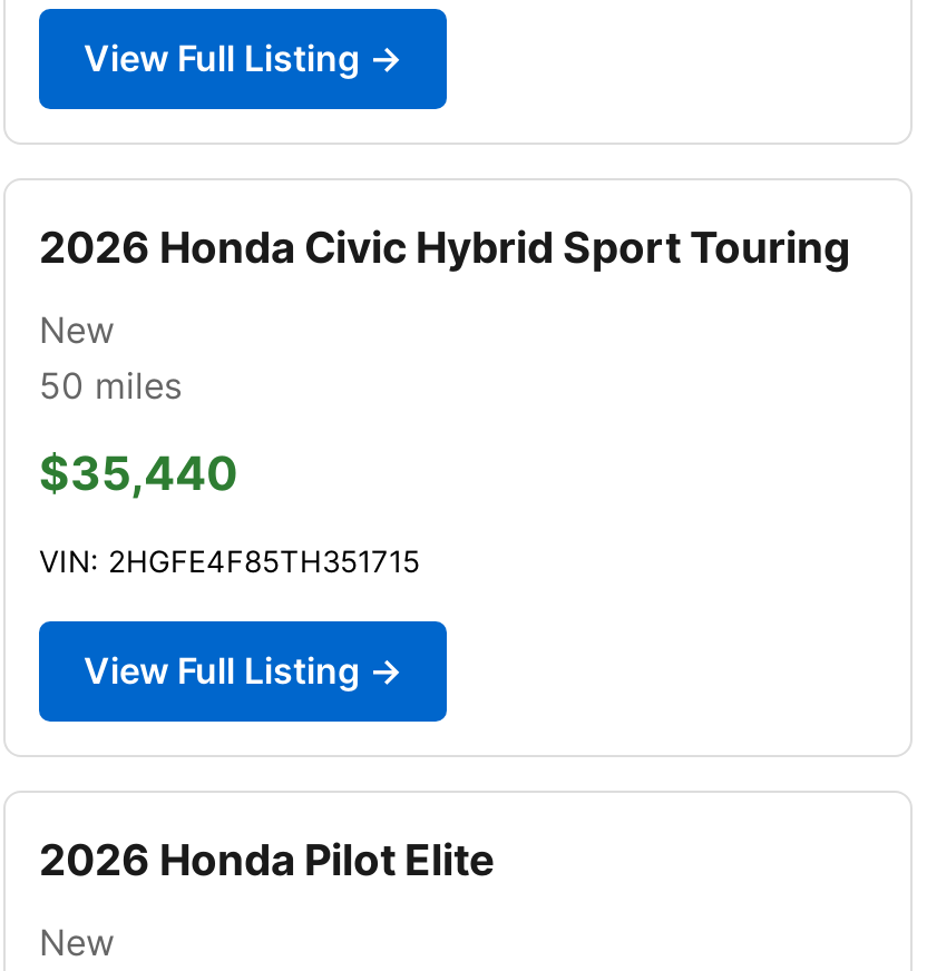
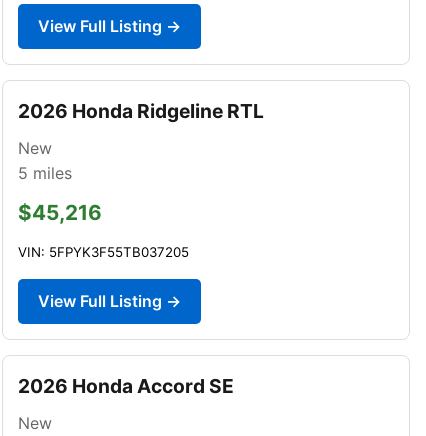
[39,220,850,274] 2026 Honda Civic Hybrid Sport Touring -> [18,99,264,123] 2026 Honda Ridgeline RTL
[39,363,182,407] 50 miles -> [18,163,72,183] 5 miles
[39,445,237,501] $35,440 -> [18,200,102,225] $45,216
[39,543,420,579] VIN: 2HGFE4F85TH351715 -> [18,244,189,260] VIN: 5FPYK3F55TB037205
[39,833,494,886] 2026 Honda Pilot Elite -> [18,374,234,398] 2026 Honda Accord SE

